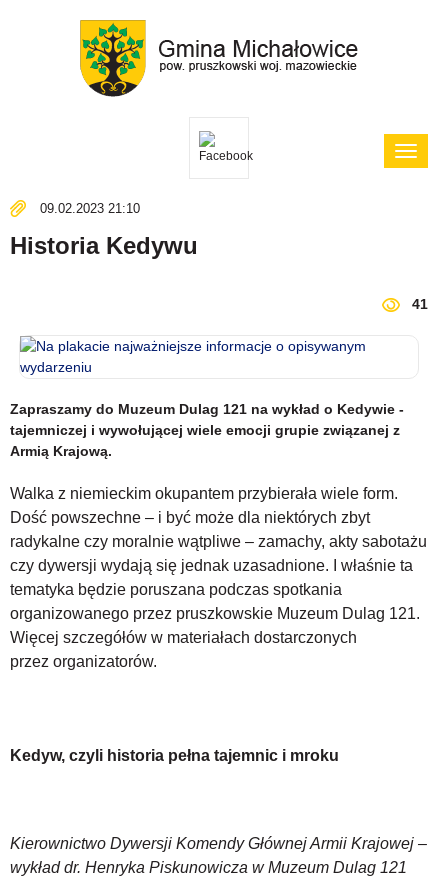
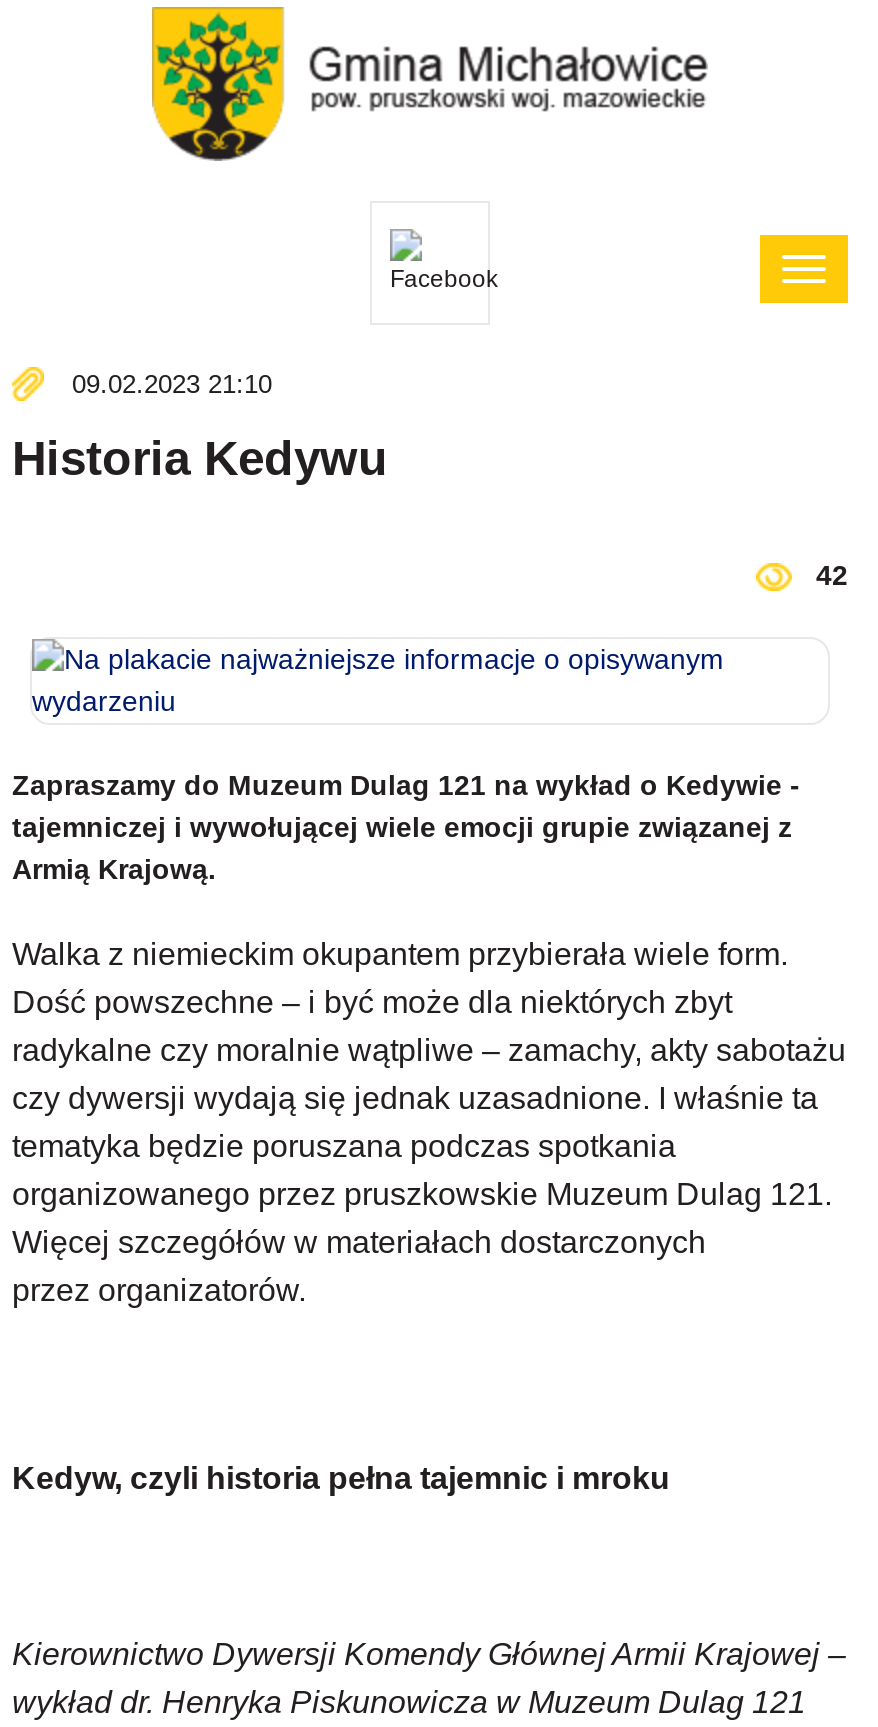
[412,296,428,312] 41 -> [816,559,848,591] 42

